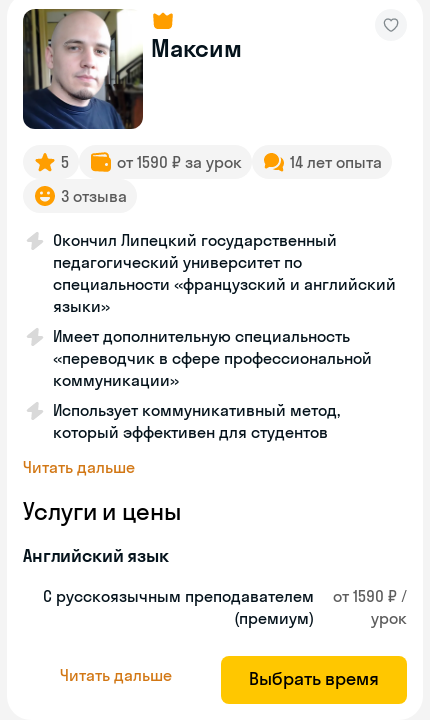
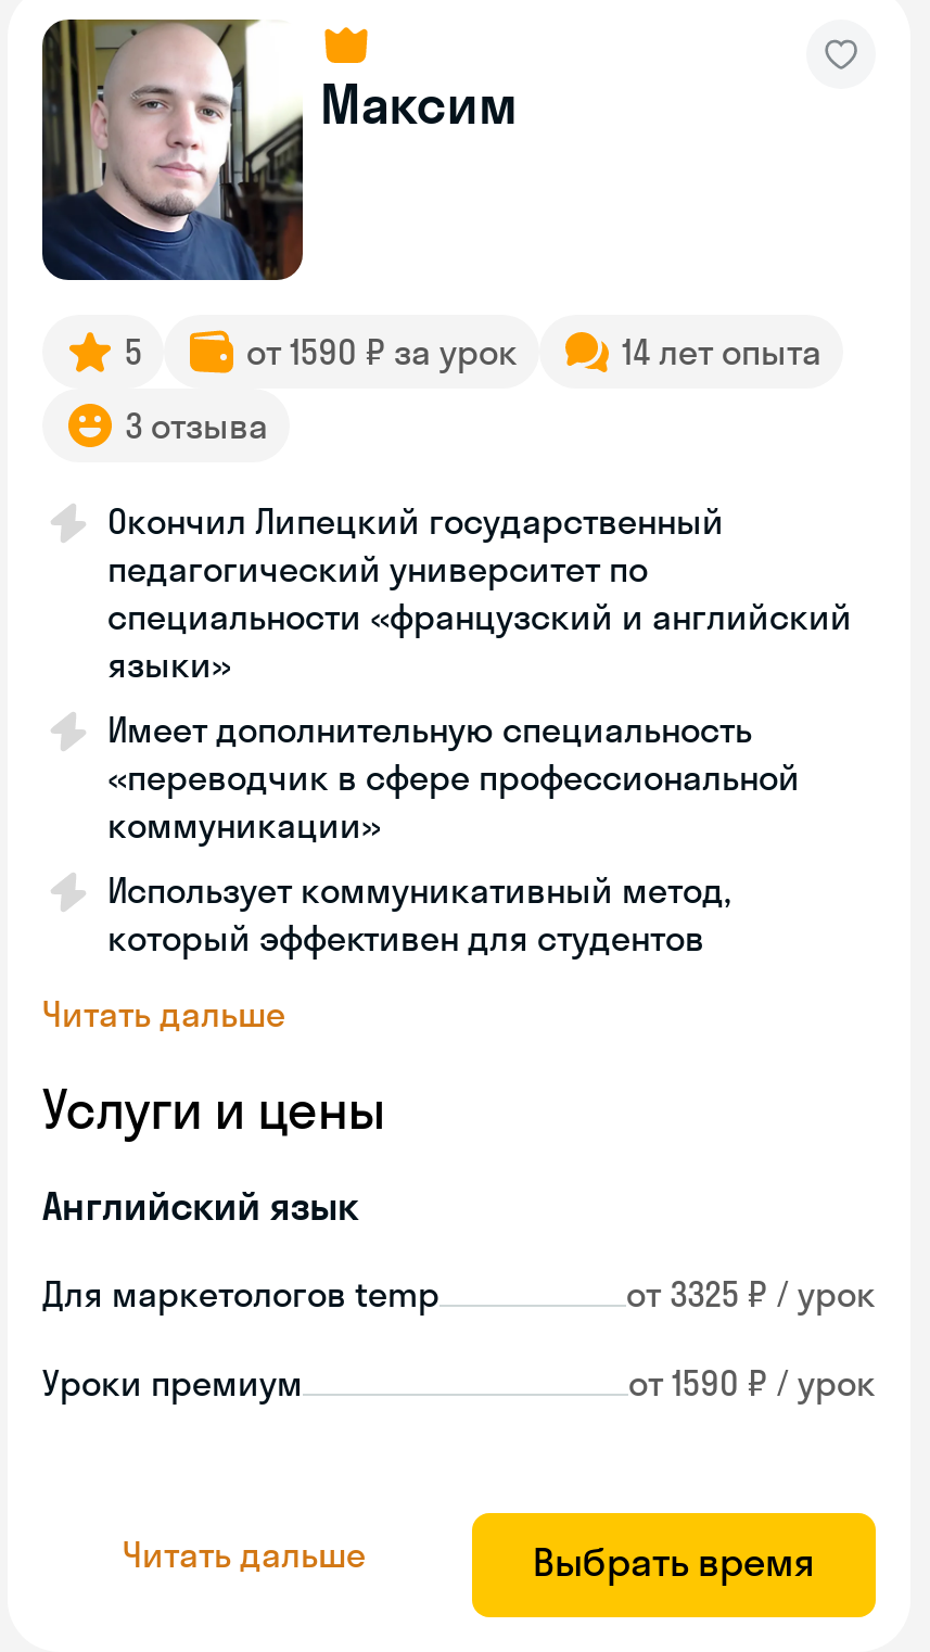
[43,586,314,628] С русскоязычным преподавателем | (премиум) -> [42,1272,876,1316] Для маркетологов temp | от 3325 ₽ / урок
[333,586,407,628] от 1590 ₽ / | урок -> [42,1361,876,1405] Уроки премиум | от 1590 ₽ / урок

